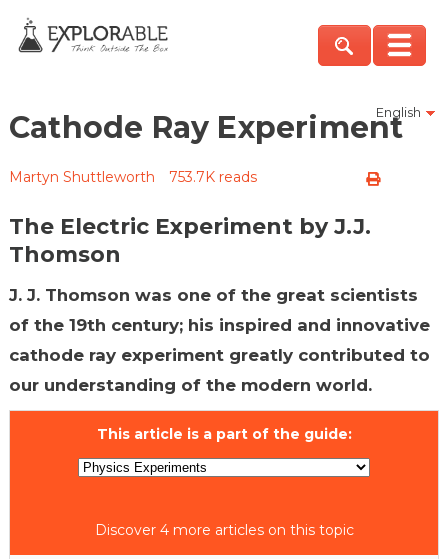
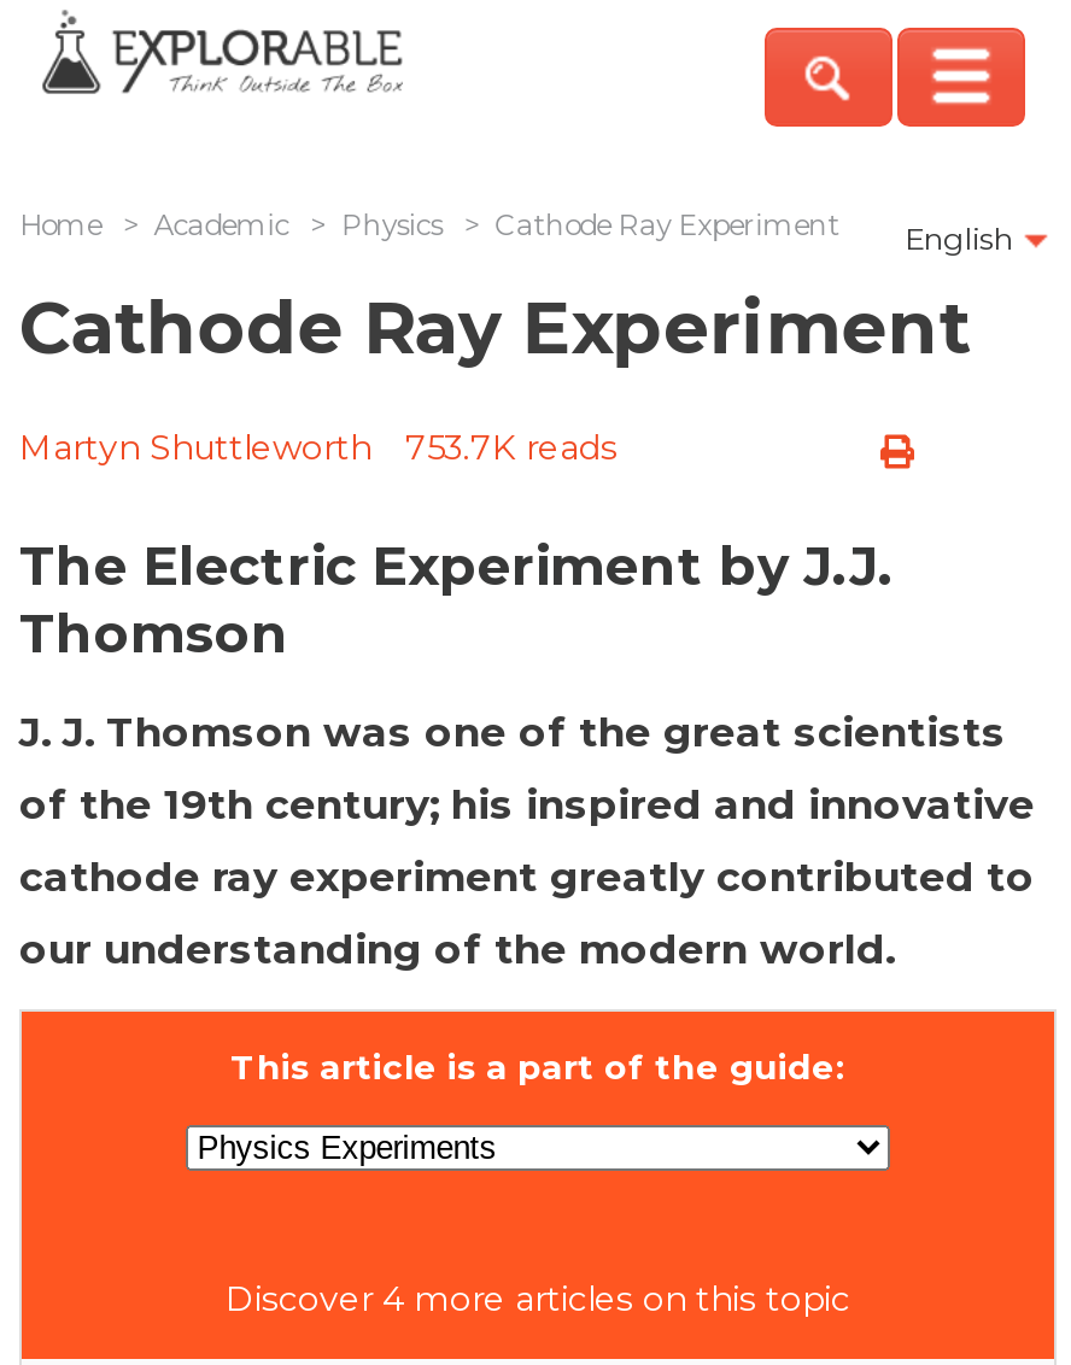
none -> [19,208,840,242] Home > Academic > Physics > Cathode Ray Experiment

